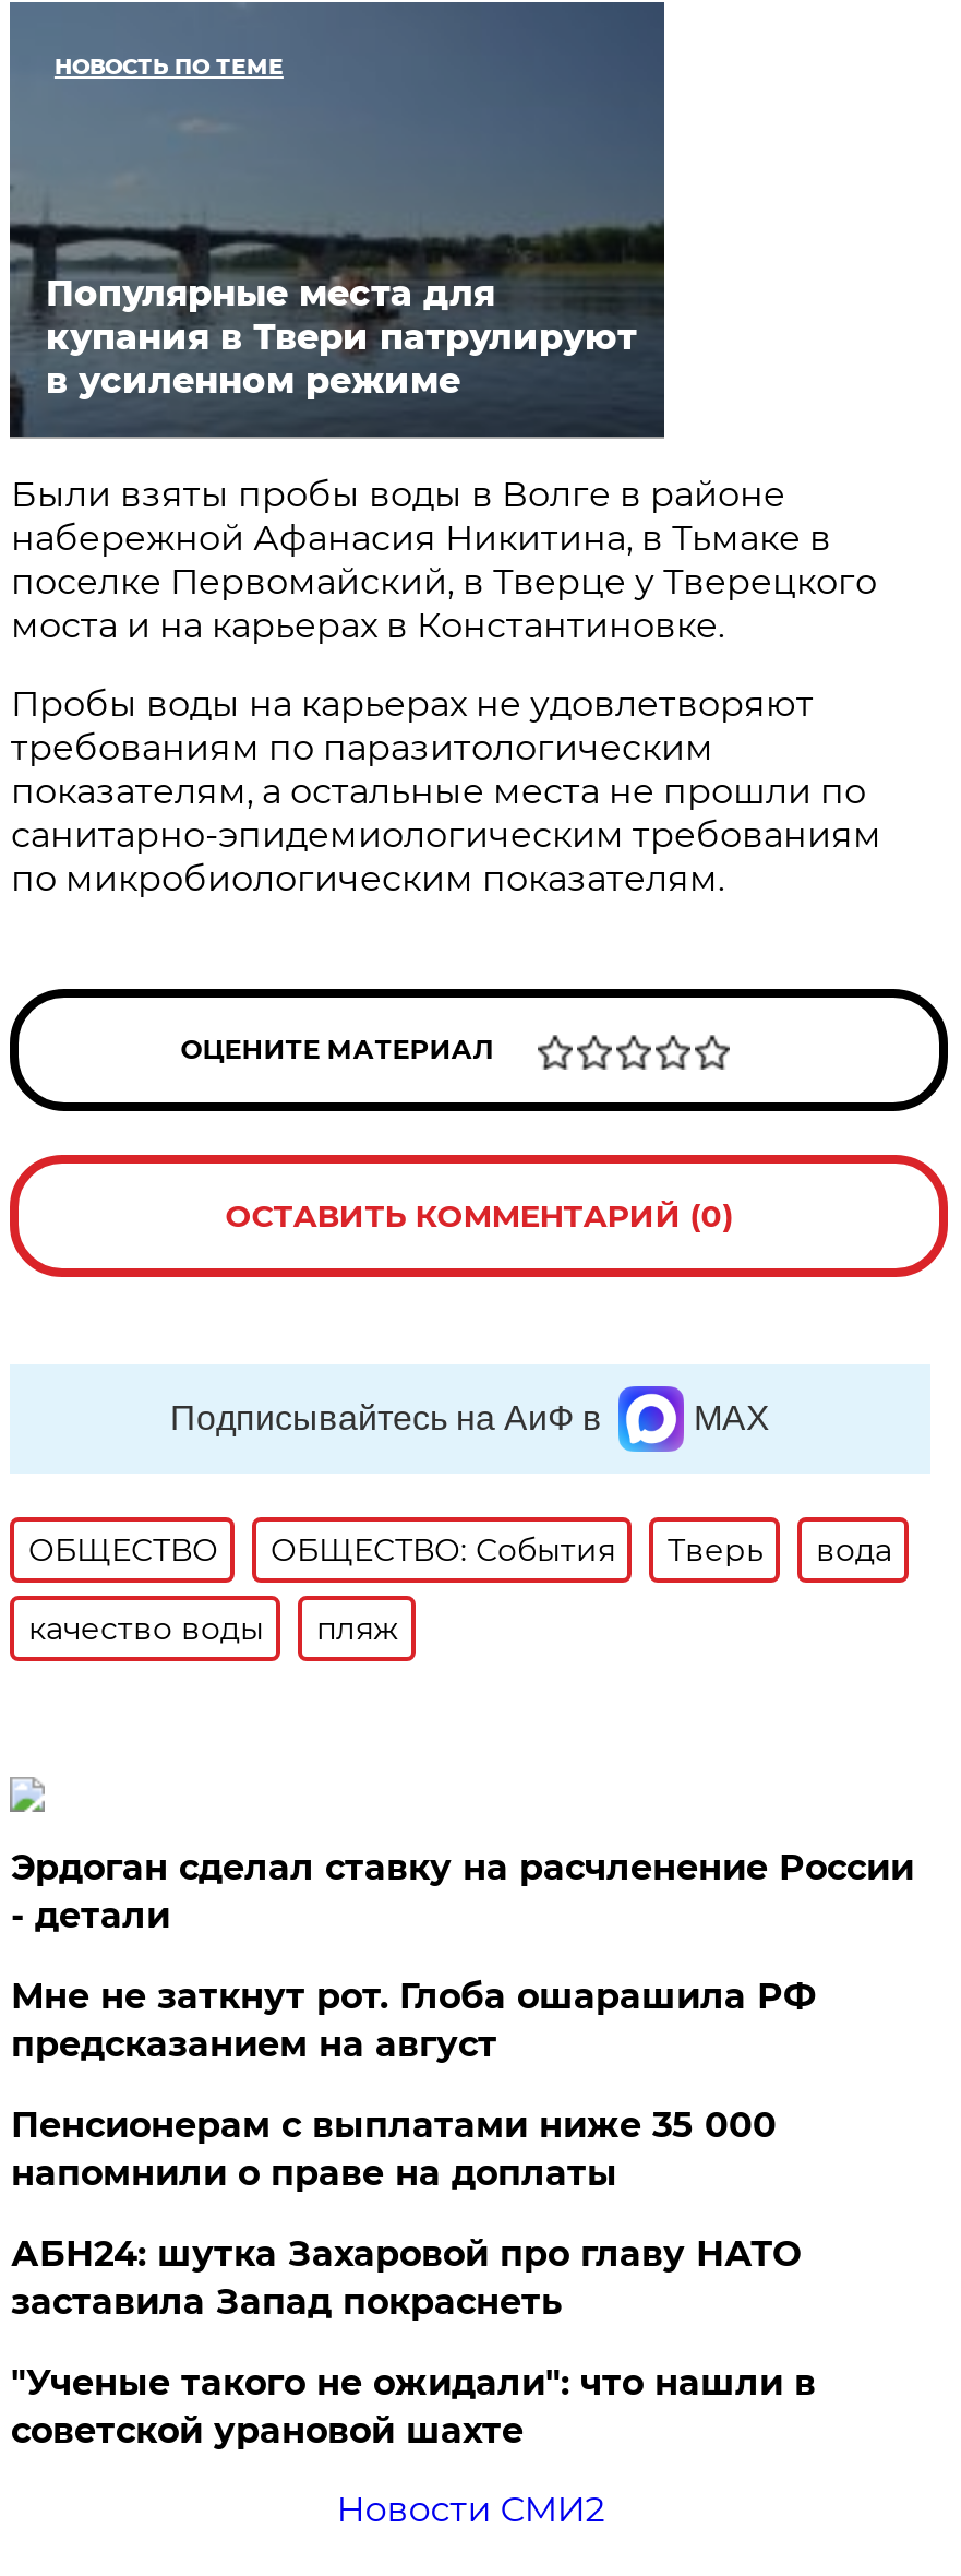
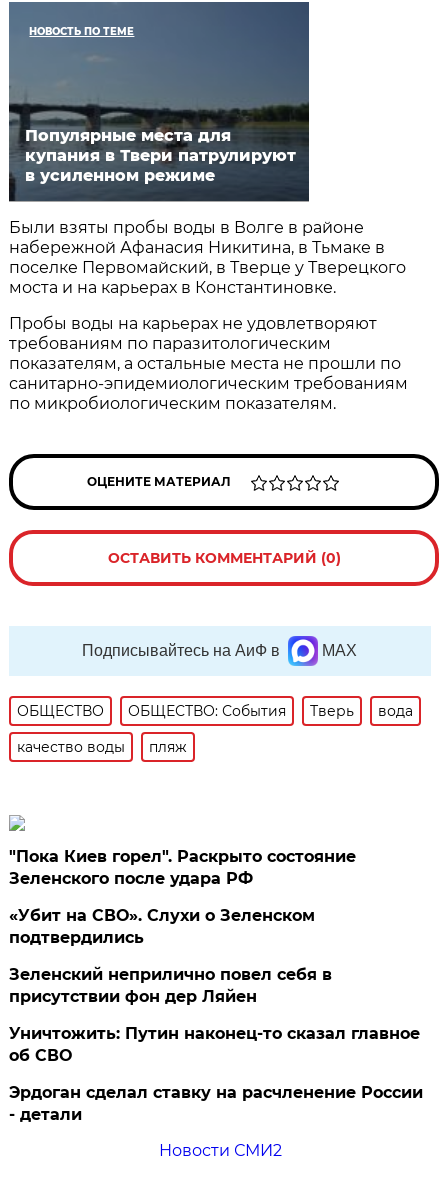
none -> [9,847,420,1065] "Пока Киев горел". Раскрыто состояние | Зеленского после удара РФ | «Убит на СВО». Слухи о Зеленском | подтвердились | Зеленский неприлично повел cебя в | присутствии фон дер Ляйен | Уничтожить: Путин наконец-то сказал главное | об СВО
moved [11,1847,914,1936] -> [9,1083,423,1124]: Эрдоган сделал ставку на расчленение России | - детали
[11,1976,816,2452] Мне не заткнут рот. Глоба ошарашила РФ | предсказанием на август | Пенсионерам с выплатами ниже 35 000 | напомнили о праве на доплаты | АБН24: шутка Захаровой про главу НАТО | заставила Запад покраснеть | "Ученые такого не ожидали": что нашли в | советской урановой шахте -> none

